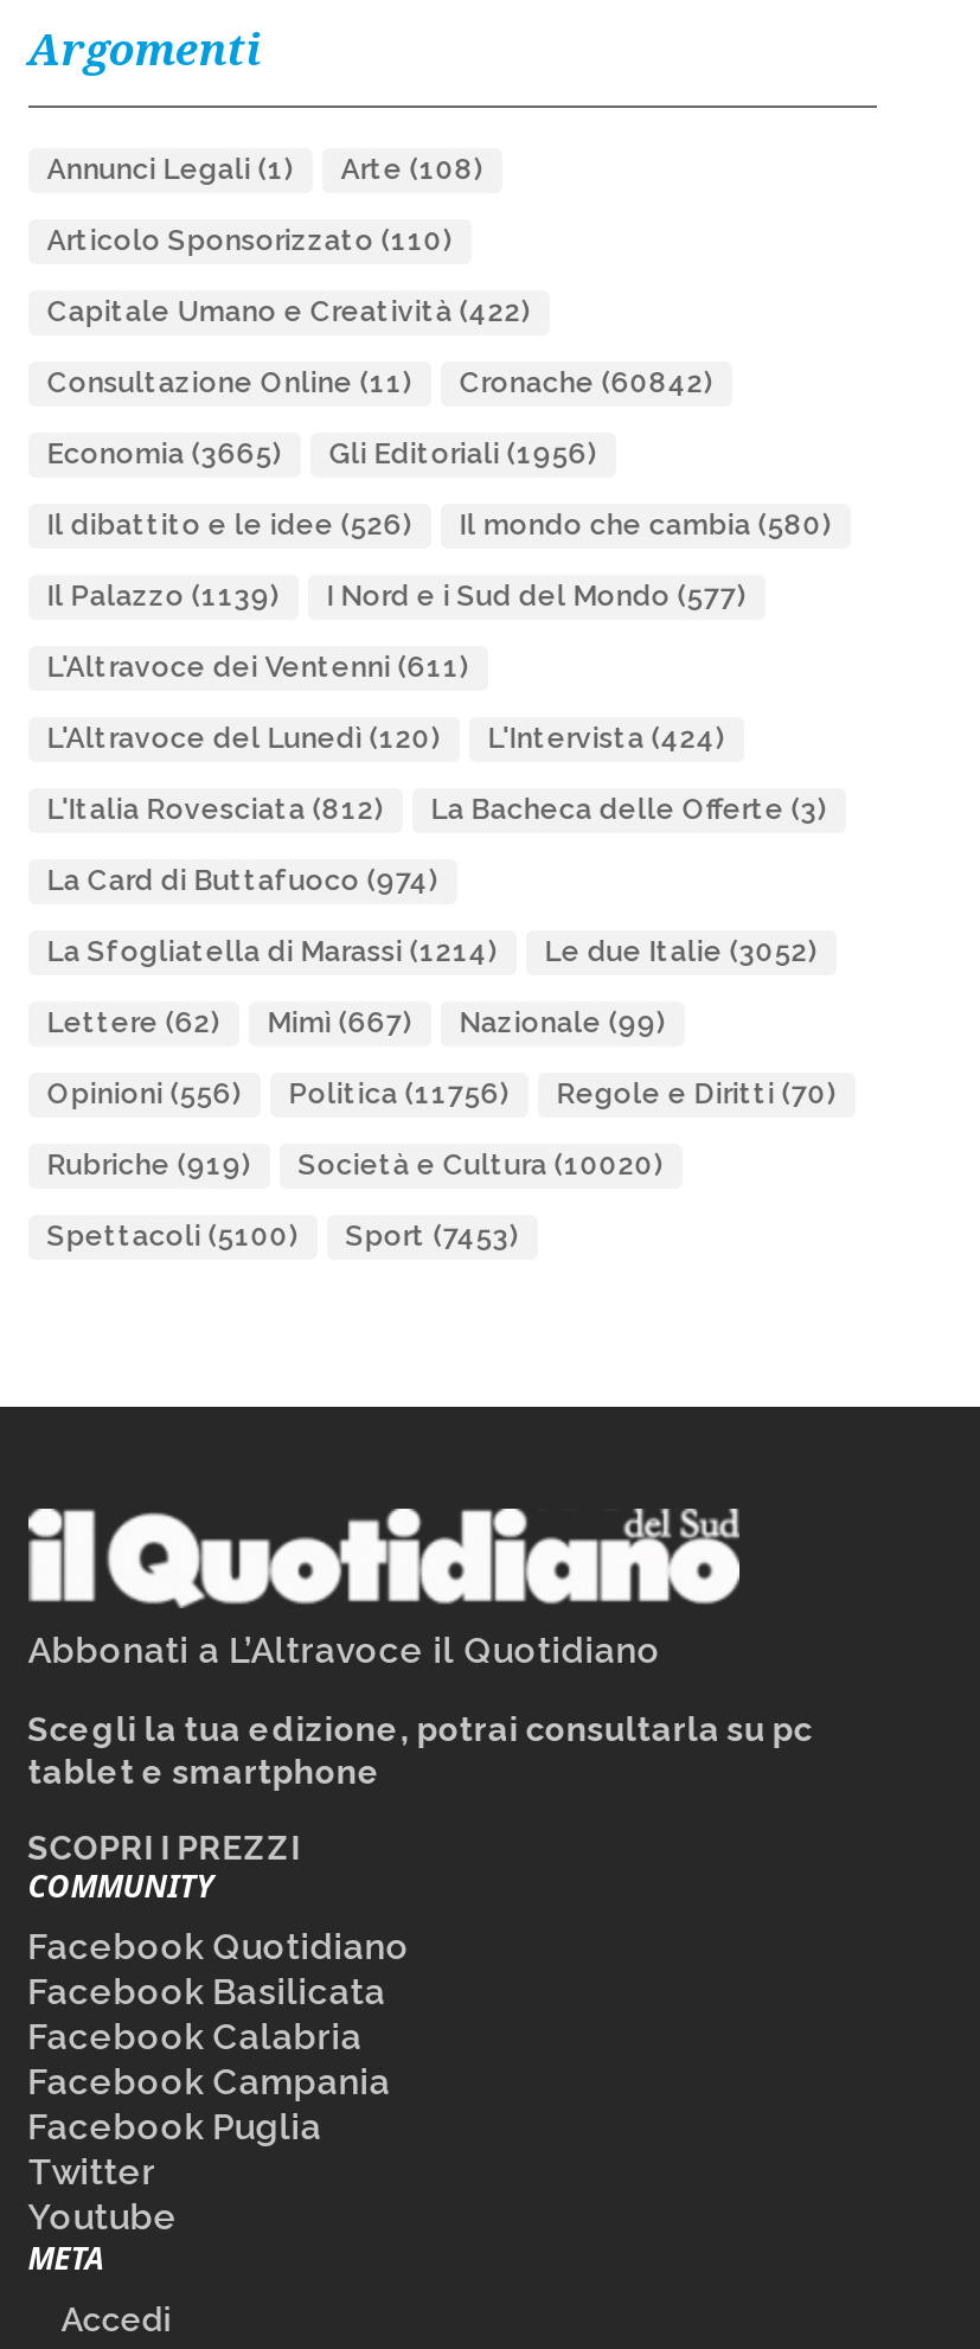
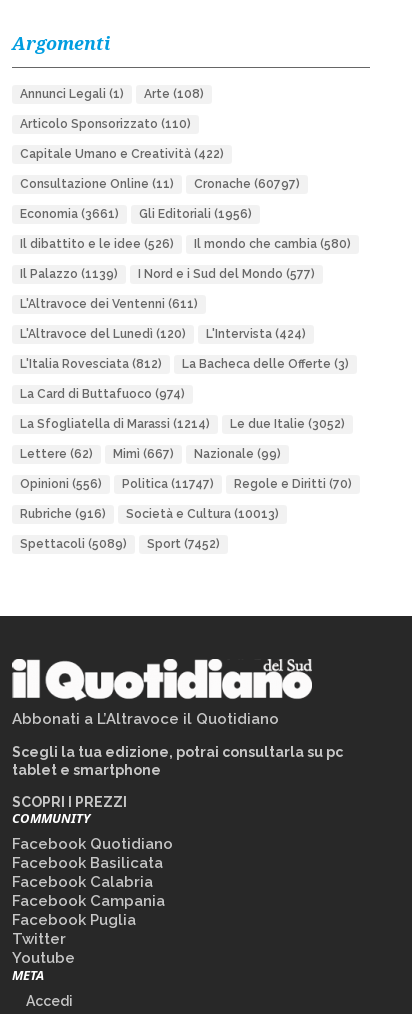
[47,366,713,399] Consultazione Online (11) Cronache (60842) -> [20,177,300,191] Consultazione Online (11) Cronache (60797)
[47,437,597,471] Economia (3665) Gli Editoriali (1956) -> [20,207,252,221] Economia (3661) Gli Editoriali (1956)
[47,1077,836,1111] Opinioni (556) Politica (11756) Regole e Diritti (70) -> [20,477,352,491] Opinioni (556) Politica (11747) Regole e Diritti (70)
[47,1148,251,1182] Rubriche (919) -> [20,507,106,521] Rubriche (916)
[298,1148,663,1182] Società e Cultura (10020) -> [126,507,279,521] Società e Cultura (10013)
[47,1220,298,1253] Spettacoli (5100) -> [20,537,127,551] Spettacoli (5089)
[346,1220,519,1253] Sport (7453) -> [147,537,220,551] Sport (7452)

